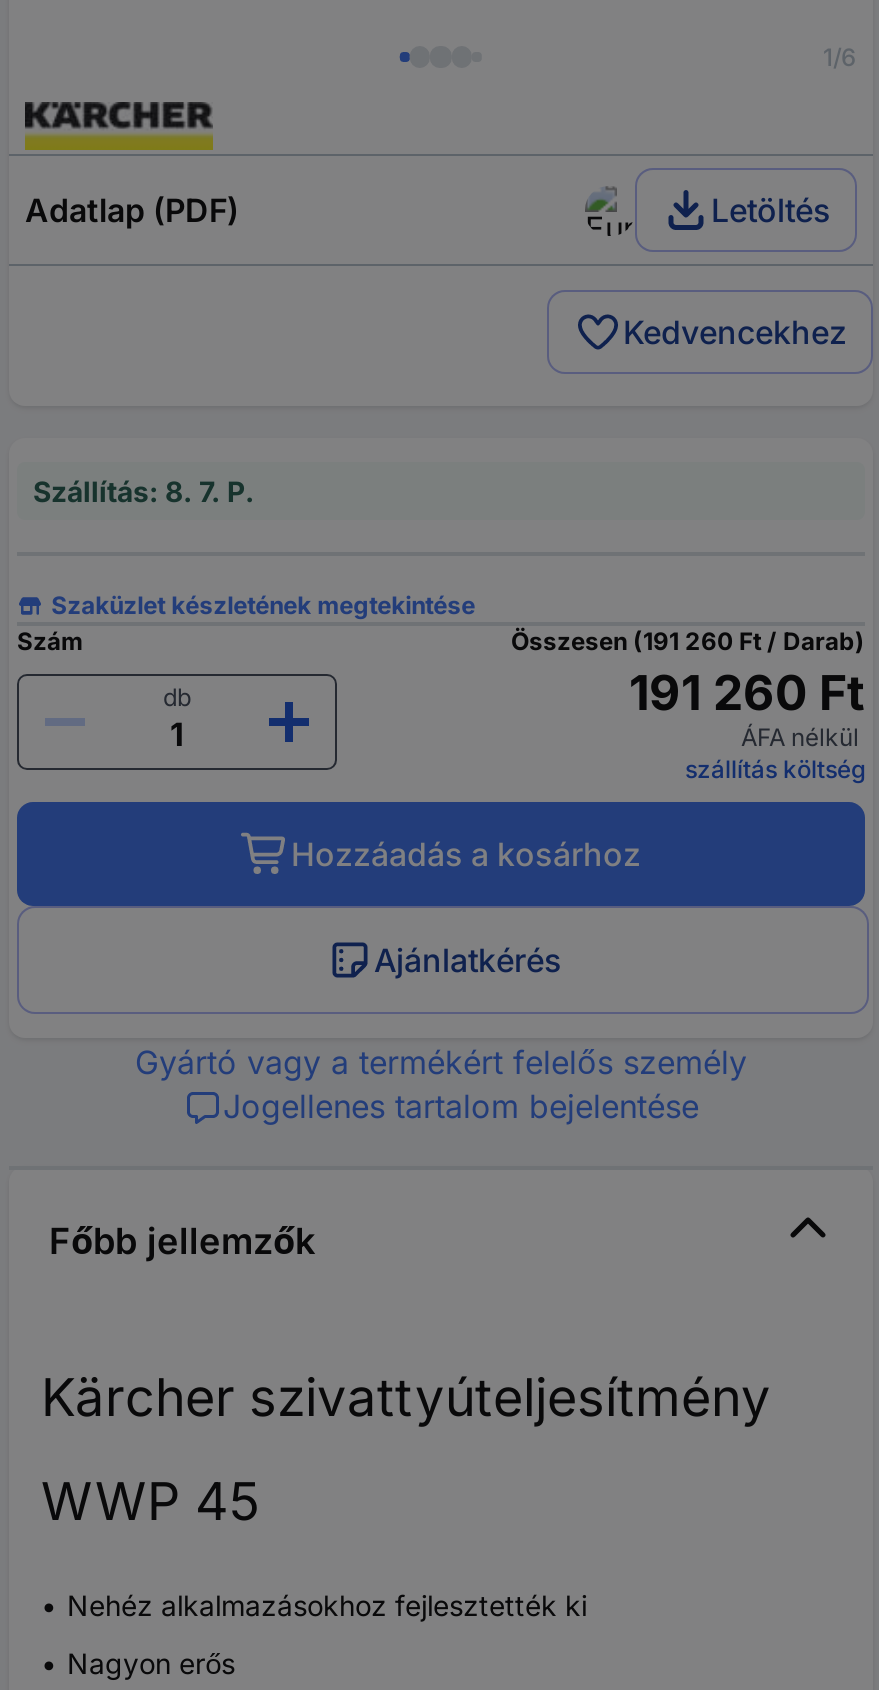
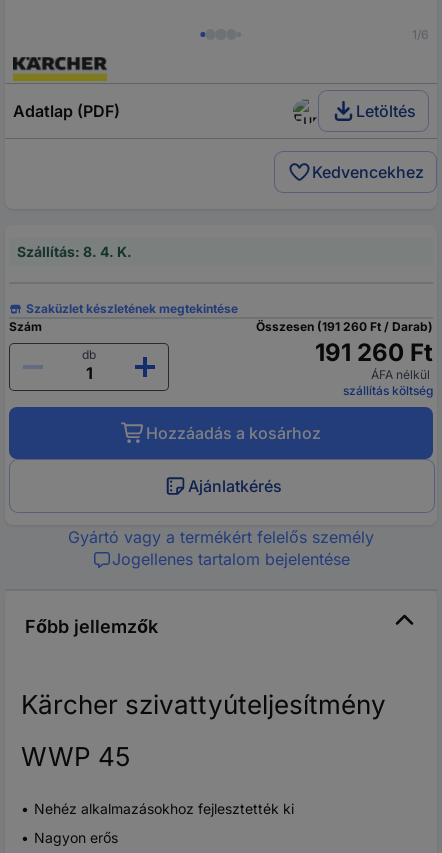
[33,475,255,509] Szállítás: 8. 7. P. -> [17,243,132,260] Szállítás: 8. 4. K.

